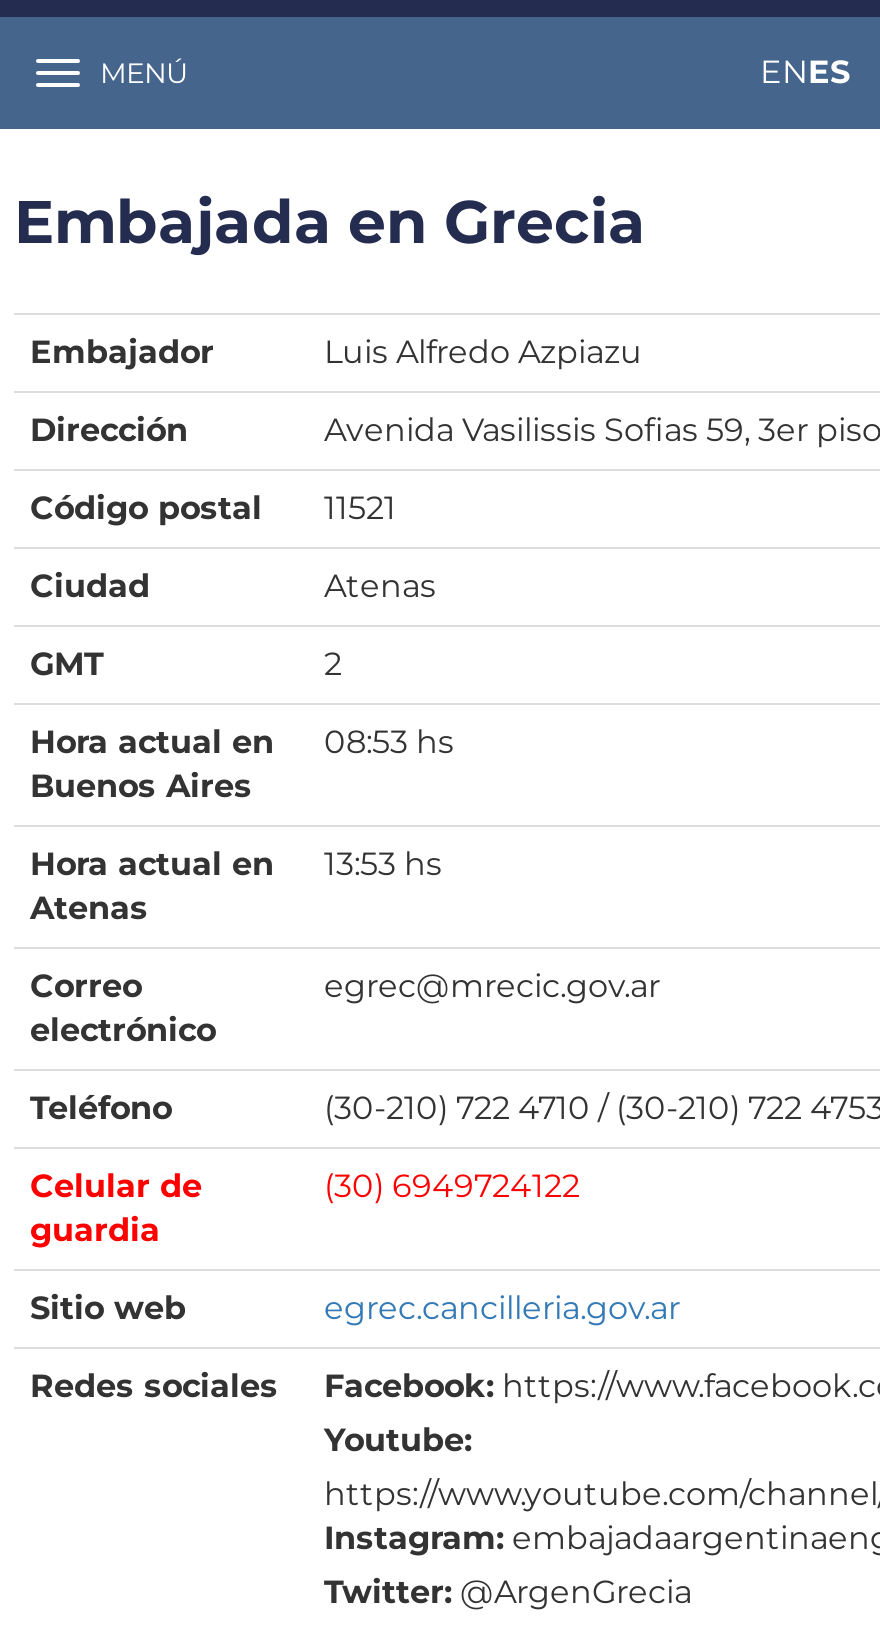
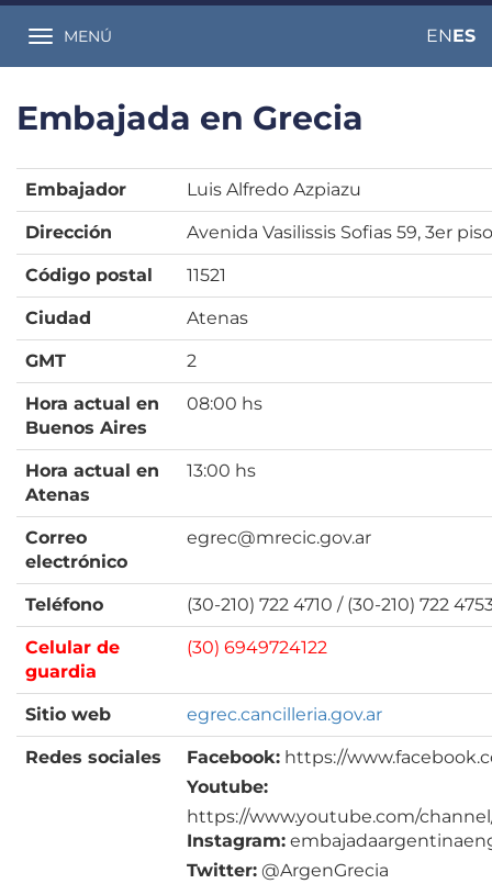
[30,723,454,761] Hora actual en 08:53 hs -> [25,393,262,414] Hora actual en 08:00 hs
[30,845,442,883] Hora actual en 13:53 hs -> [25,460,256,481] Hora actual en 13:00 hs

